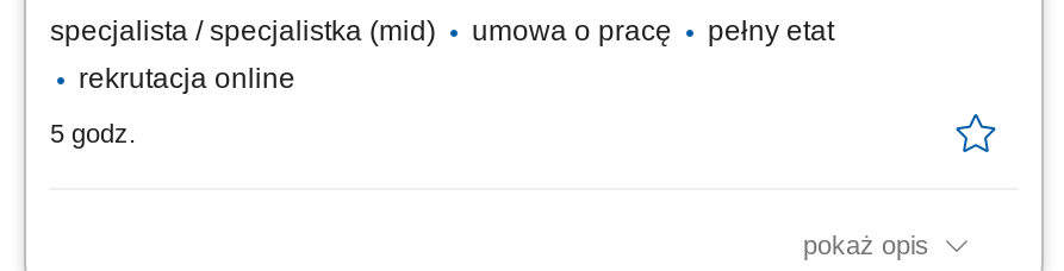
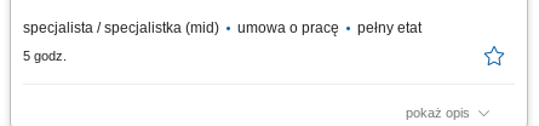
[71,62,295,95] rekrutacja online -> none

